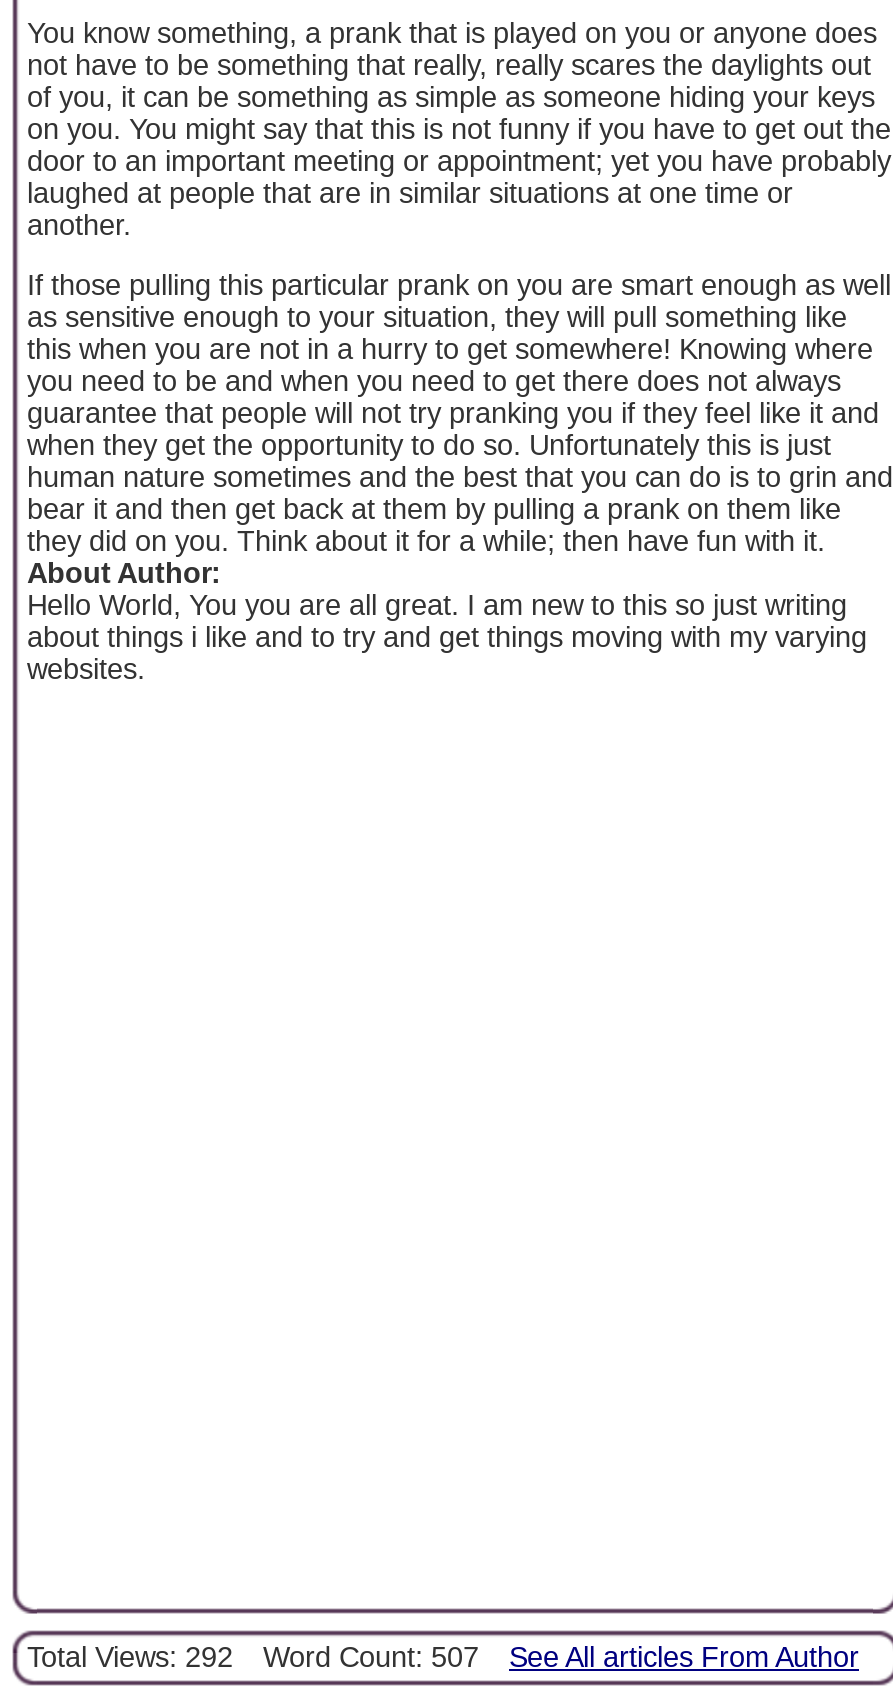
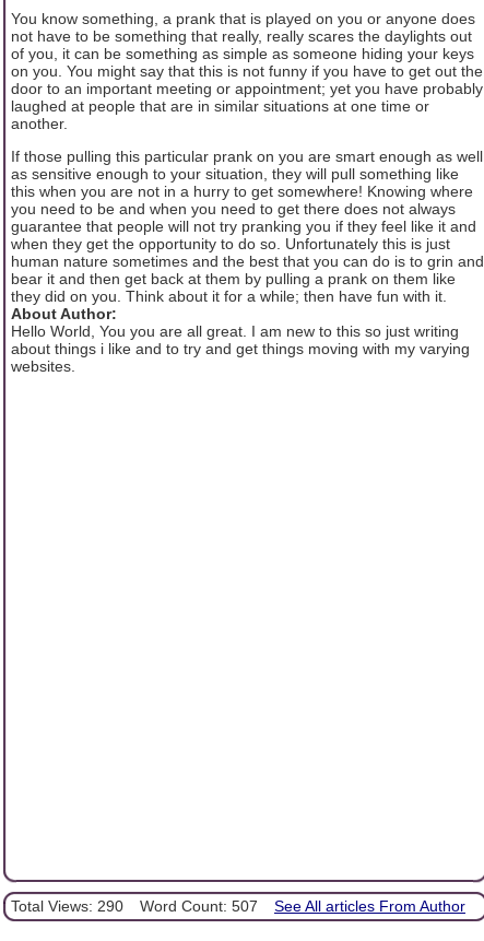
[27,1640,859,1672] Total Views: 292 Word Count: 507 See All articles From Author -> [11,897,465,914] Total Views: 290 Word Count: 507 See All articles From Author

